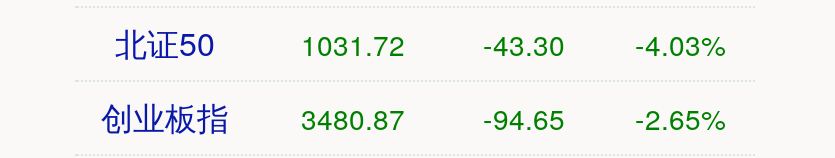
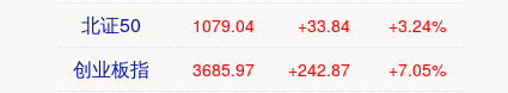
[301,25,405,65] 1031.72 -> [192,14,255,37] 1079.04
[483,25,565,65] -43.30 -> [298,14,350,37] +33.84
[635,25,725,65] -4.03% -> [388,14,446,37] +3.24%
[301,99,405,139] 3480.87 -> [192,58,255,82] 3685.97
[483,99,565,139] -94.65 -> [288,58,350,82] +242.87
[635,99,725,139] -2.65% -> [388,58,446,82] +7.05%

